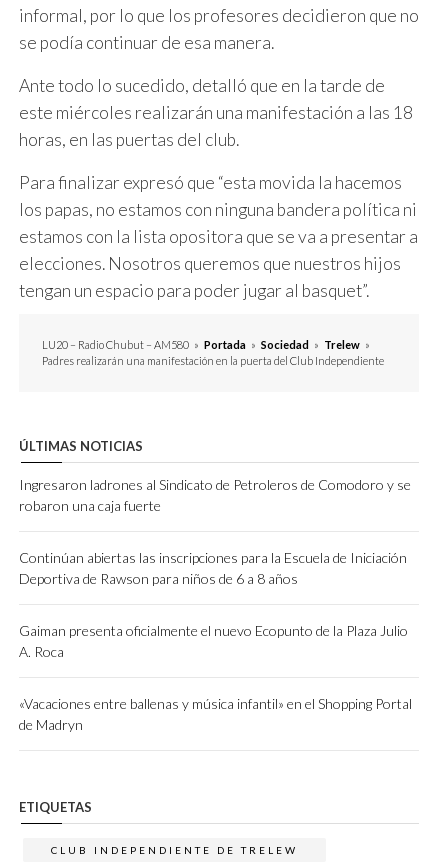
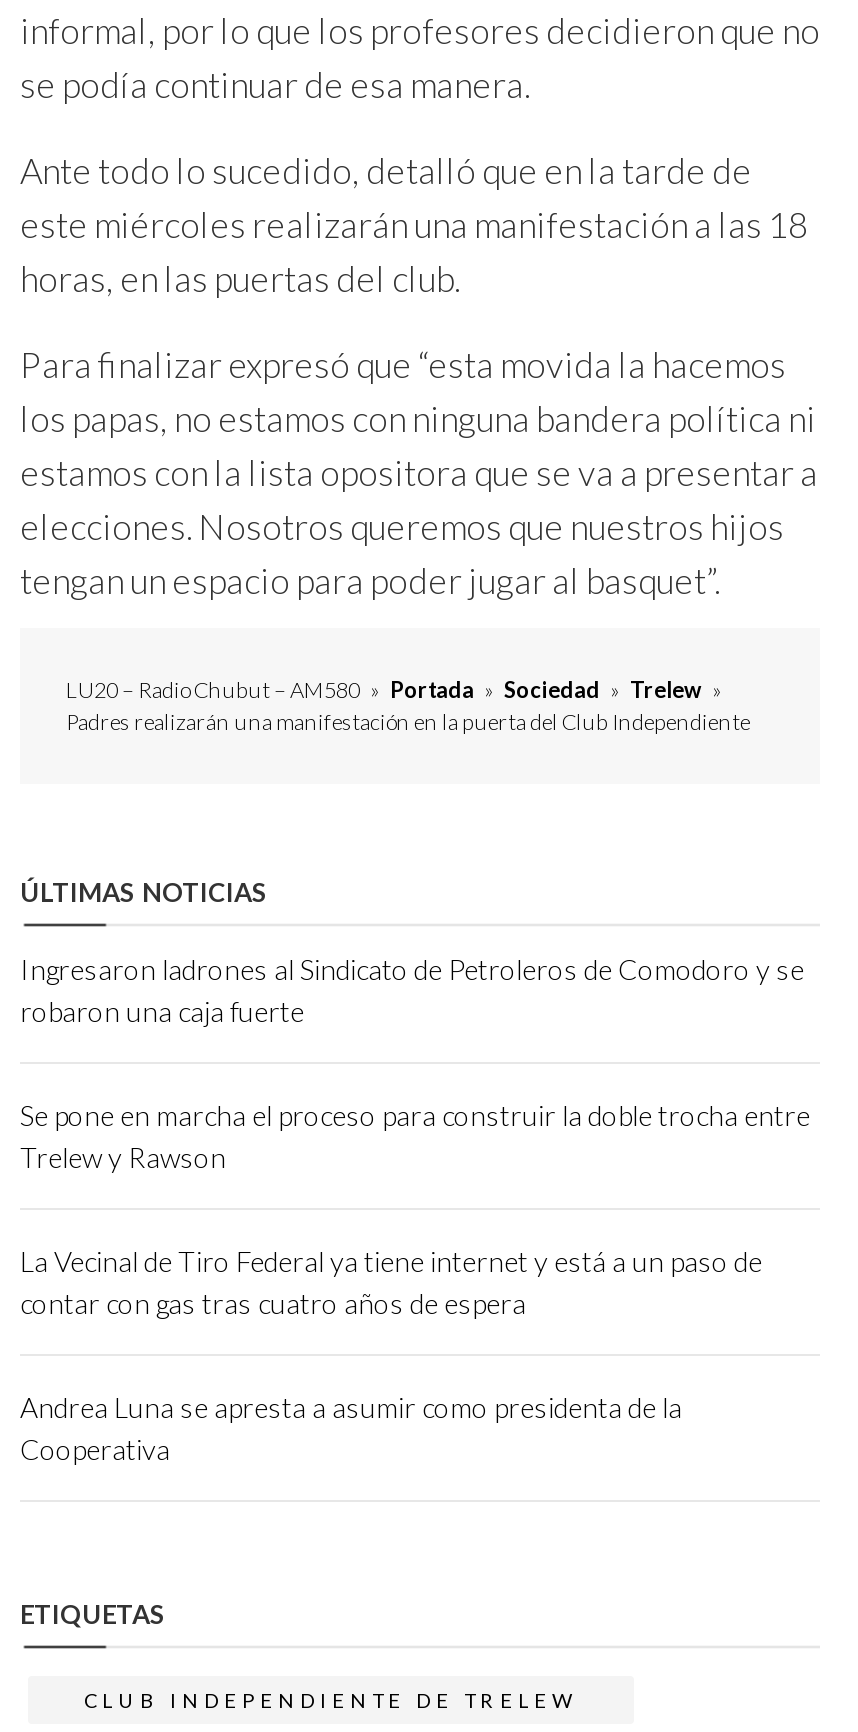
[19,549,407,587] Continúan abiertas las inscripciones para la Escuela de Iniciación | Deportiva de Rawson para niños de 6 a 8 años -> [20,1098,810,1174] Se pone en marcha el proceso para construir la doble trocha entre | Trelew y Rawson
[19,622,408,660] Gaiman presenta oficialmente el nuevo Ecopunto de la Plaza Julio | A. Roca -> [20,1244,762,1320] La Vecinal de Tiro Federal ya tiene internet y está a un paso de | contar con gas tras cuatro años de espera
[19,695,412,733] «Vacaciones entre ballenas y música infantil» en el Shopping Portal | de Madryn -> [20,1390,682,1466] Andrea Luna se apresta a asumir como presidenta de la | Cooperativa

